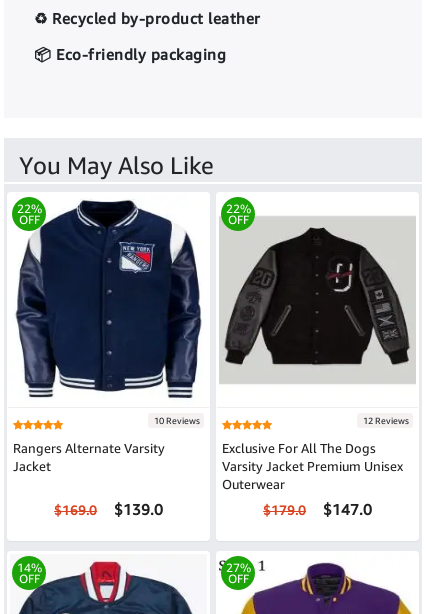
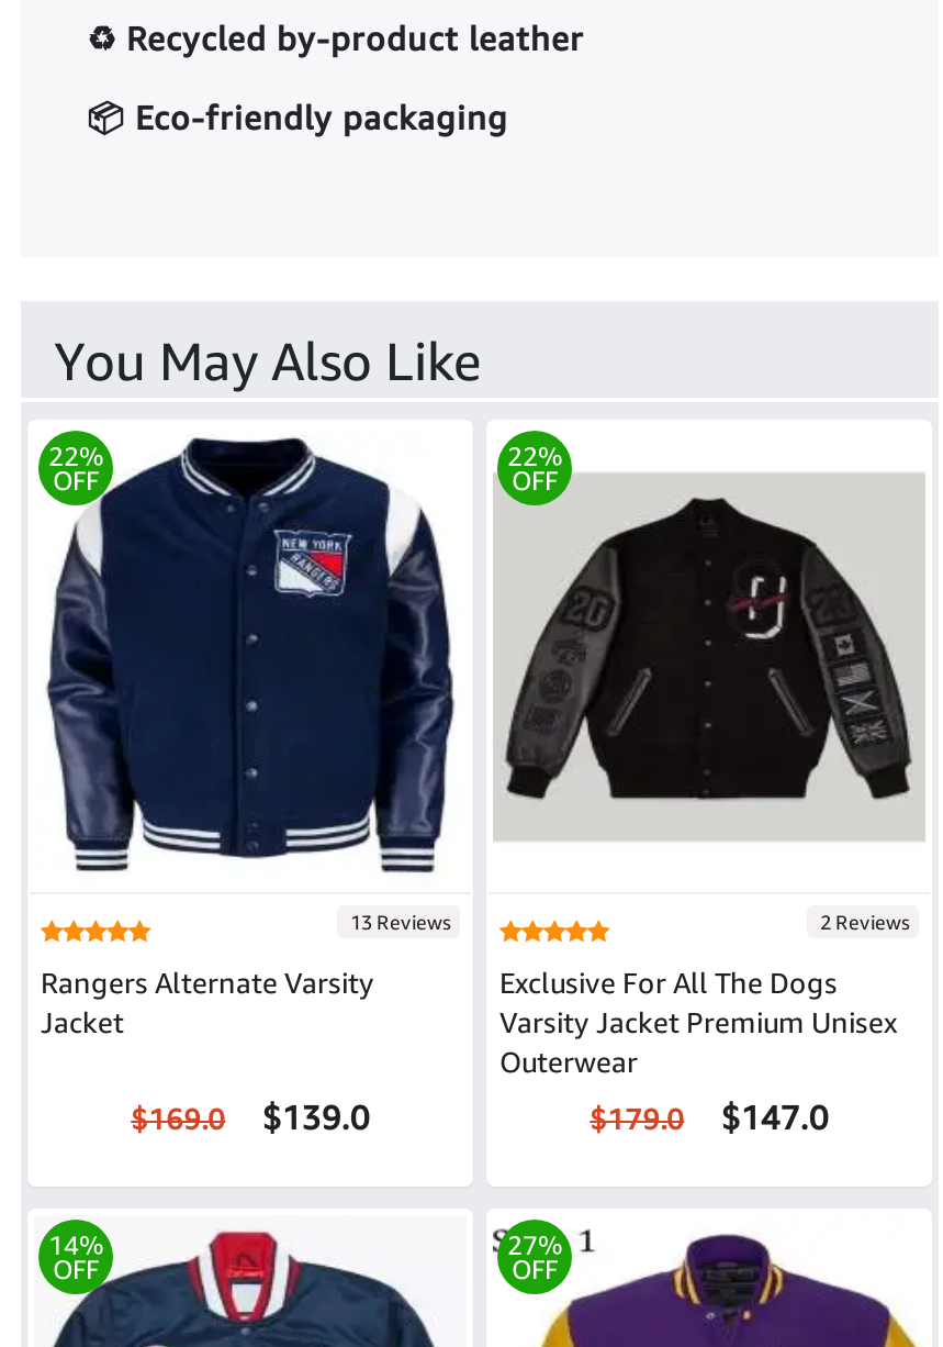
[152,415,200,426] 10 Reviews -> [346,911,451,935] 13 Reviews
[361,415,409,426] 12 Reviews -> [816,911,910,935] 2 Reviews

